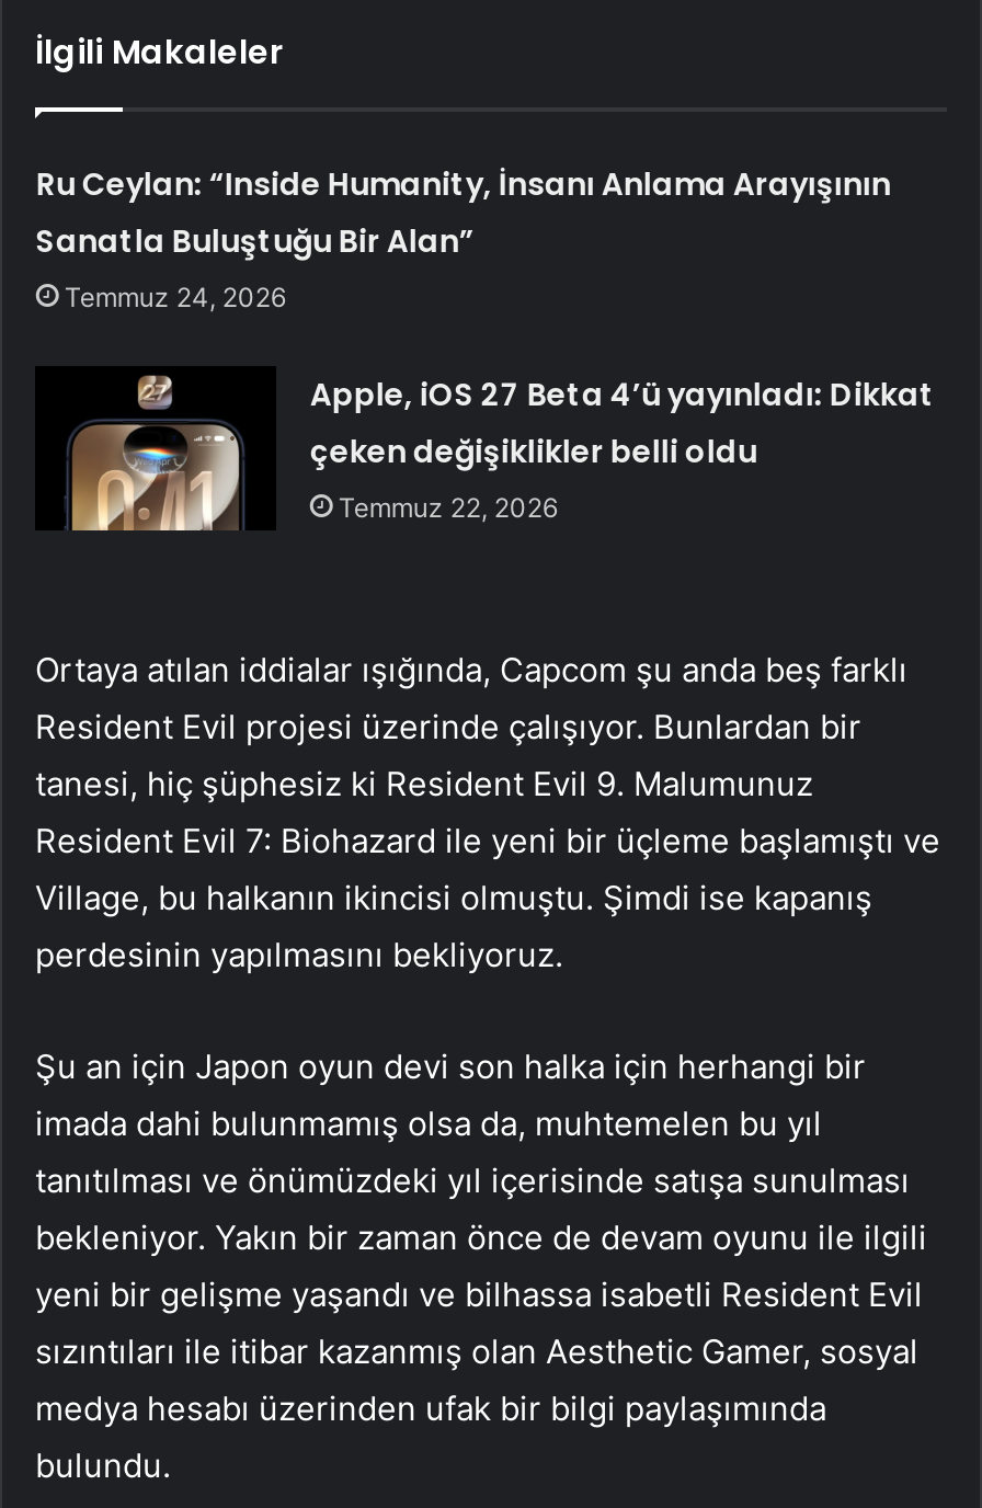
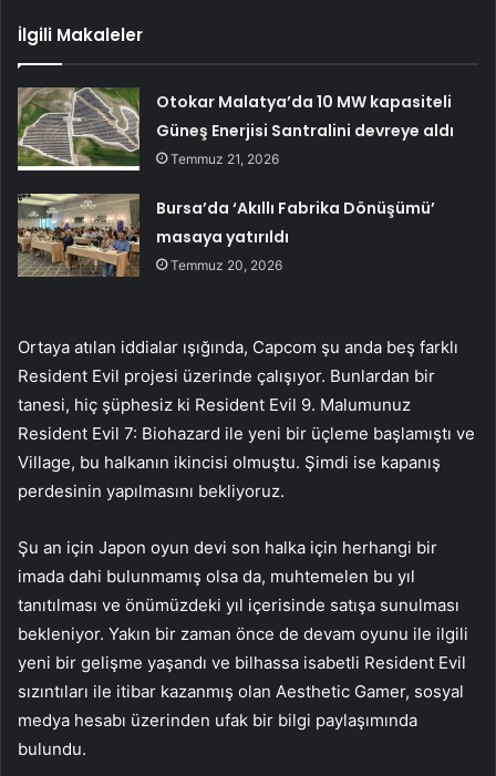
[36,162,891,314] Ru Ceylan: “Inside Humanity, İnsanı Anlama Arayışının | Sanatla Buluştuğu Bir Alan” | Temmuz 24, 2026 -> [156,91,454,167] Otokar Malatya’da 10 MW kapasiteli | Güneş Enerjisi Santralini devreye aldı | Temmuz 21, 2026
[35,364,934,533] [image] | Apple, iOS 27 Beta 4’ü yayınladı: Dikkat | çeken değişiklikler belli oldu | Temmuz 22, 2026 -> [17,193,435,278] [image] | Bursa’da ‘Akıllı Fabrika Dönüşümü’ | masaya yatırıldı | Temmuz 20, 2026

